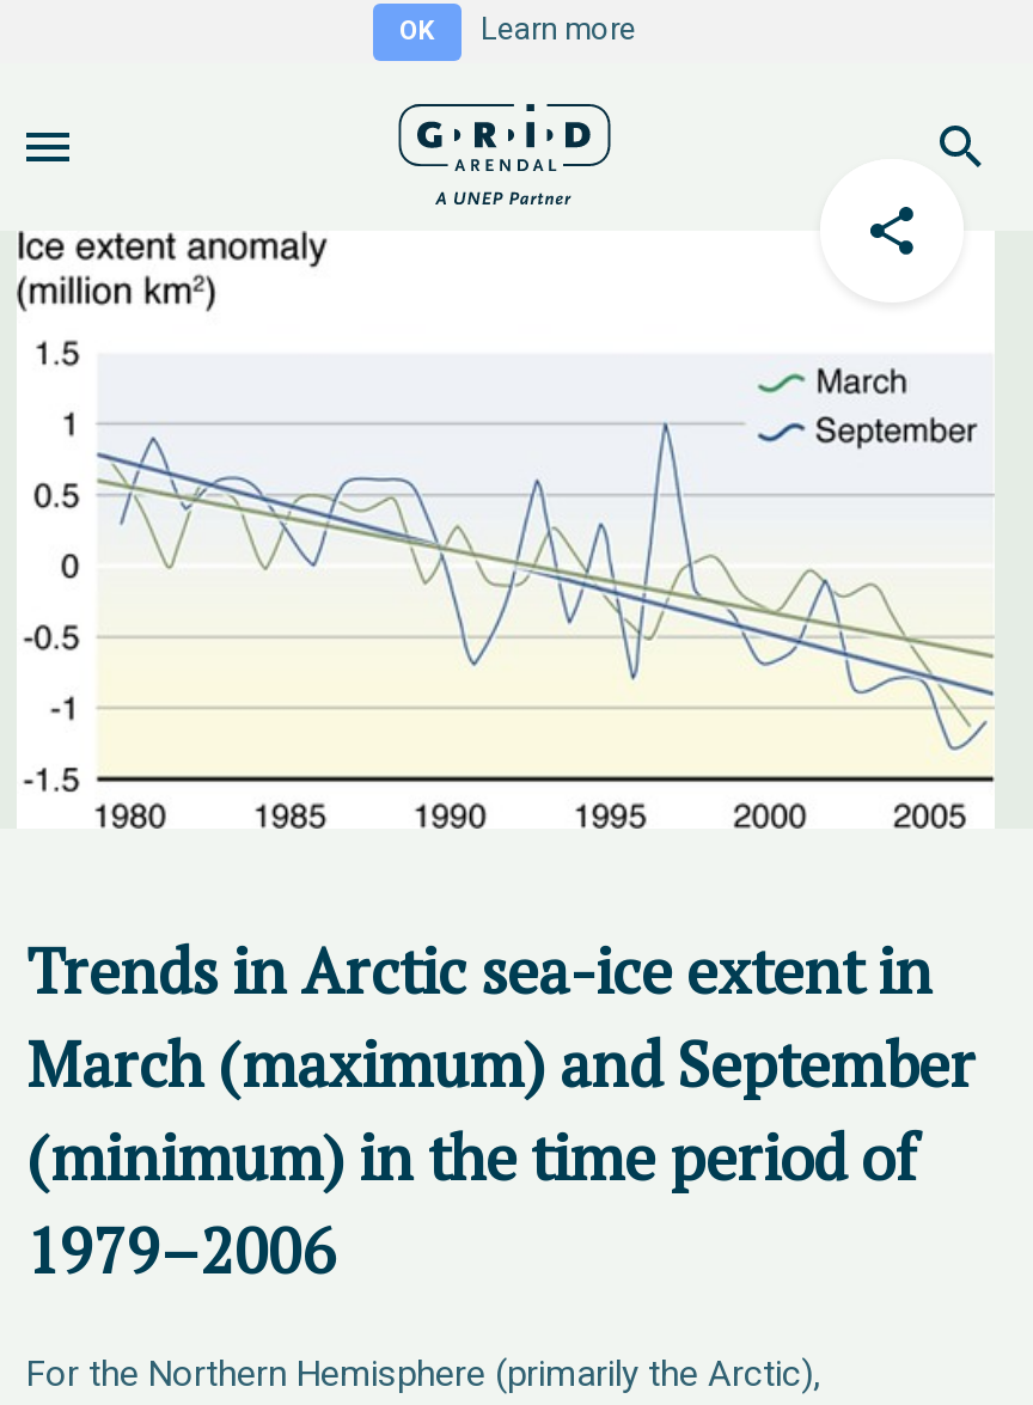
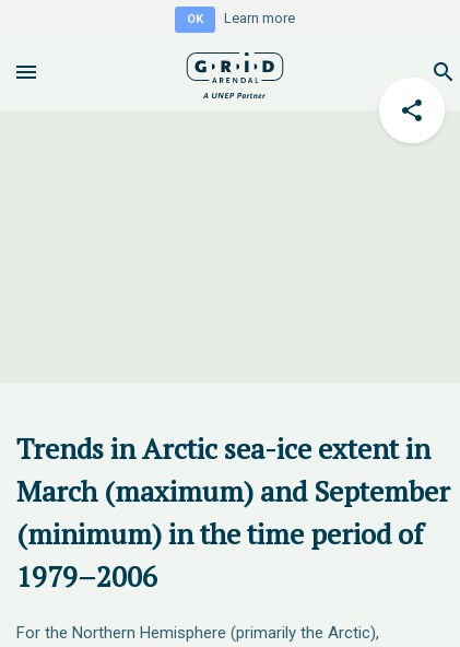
[14,231,995,831] [image] -> none

